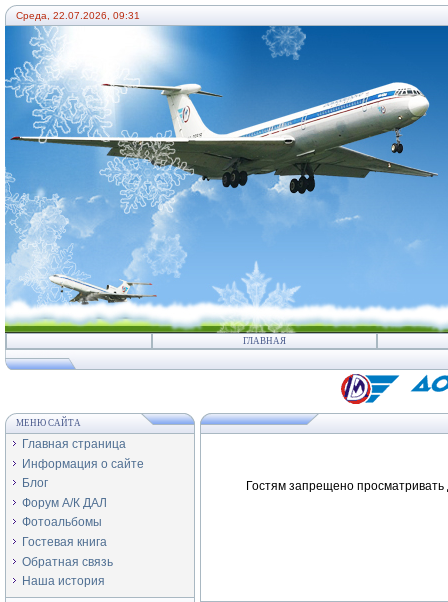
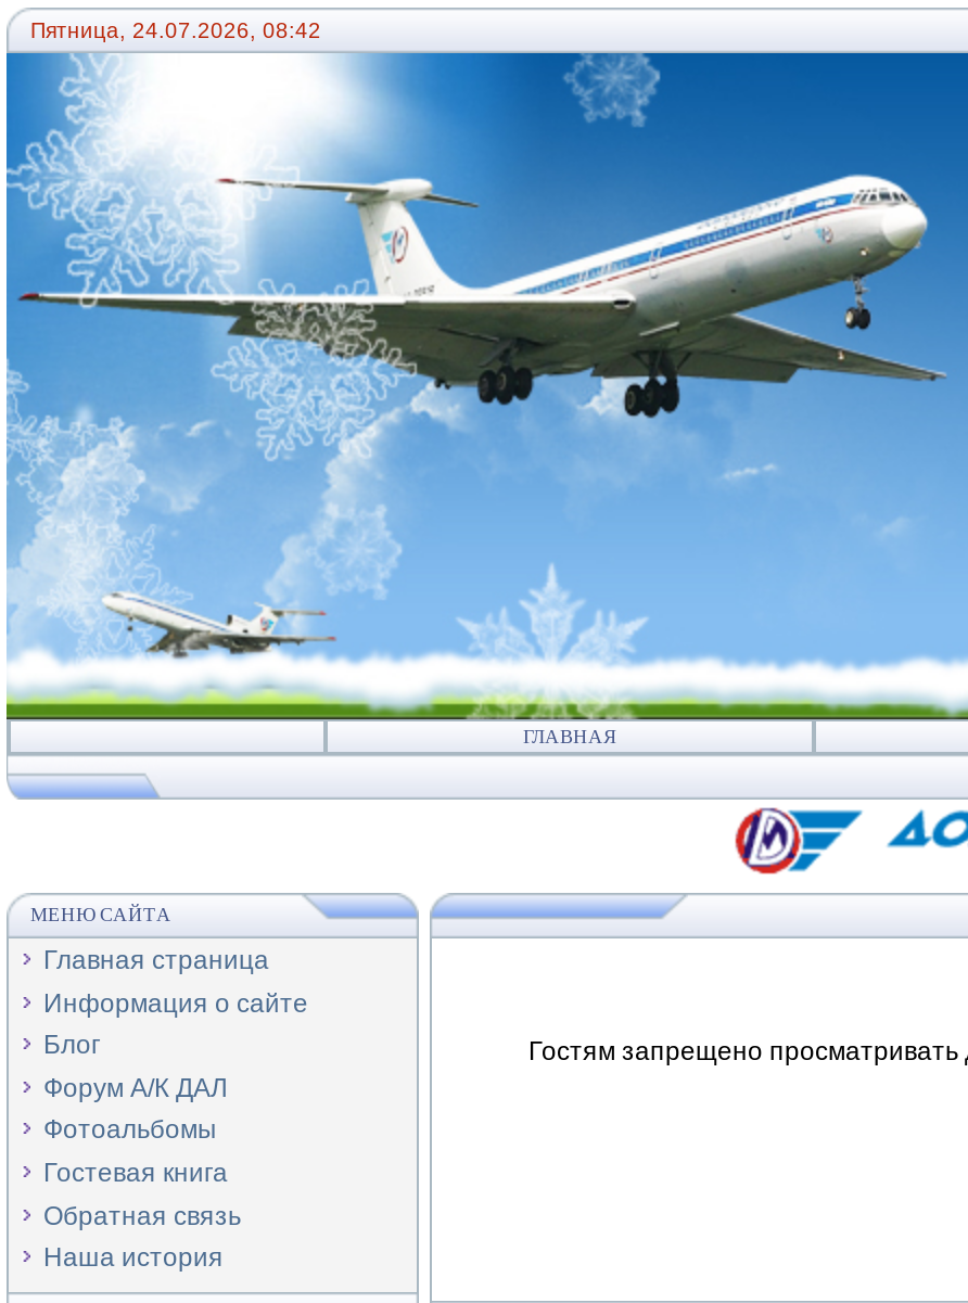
[16,10,140,21] Среда, 22.07.2026, 09:31 -> [30,18,321,42] Пятница, 24.07.2026, 08:42

